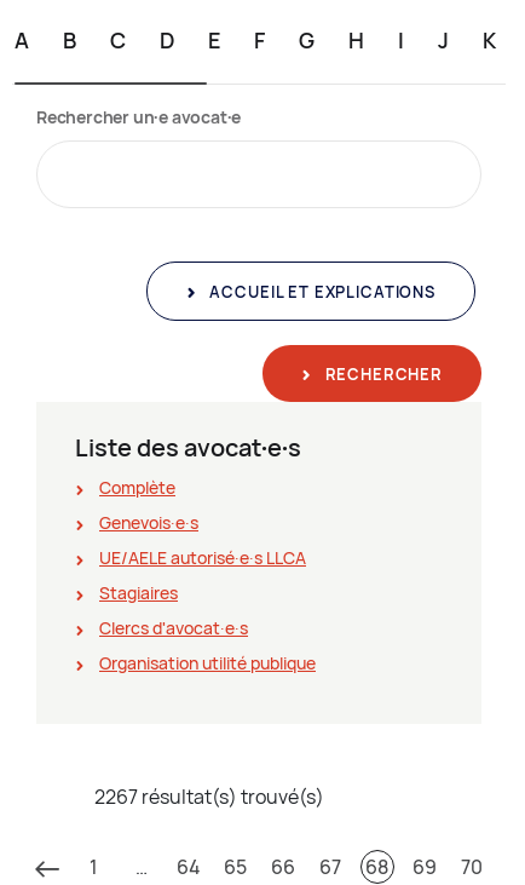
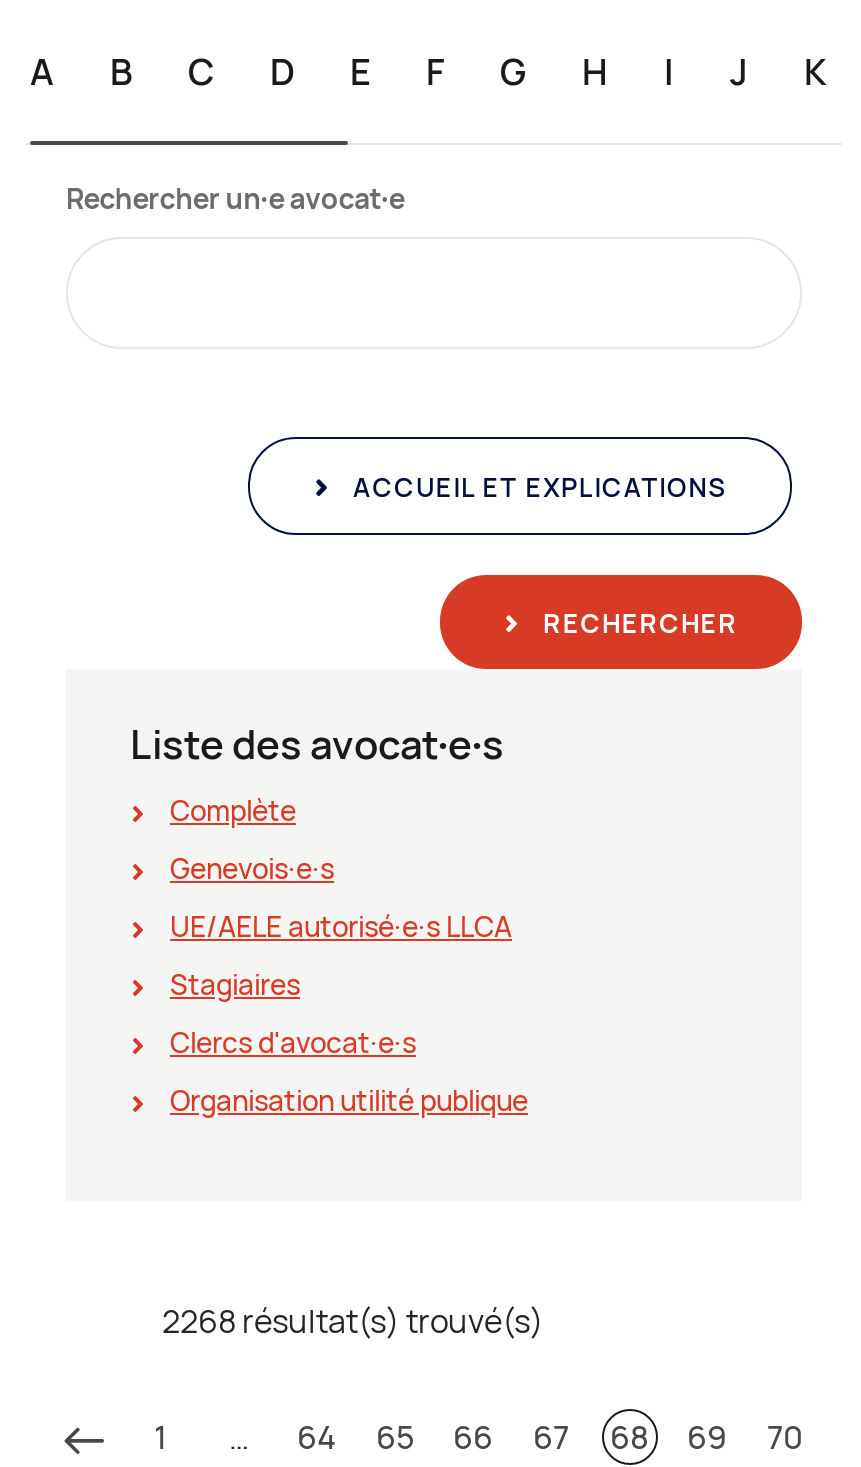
[94,783,324,810] 2267 résultat(s) trouvé(s) -> [162,1299,544,1343] 2268 résultat(s) trouvé(s)

